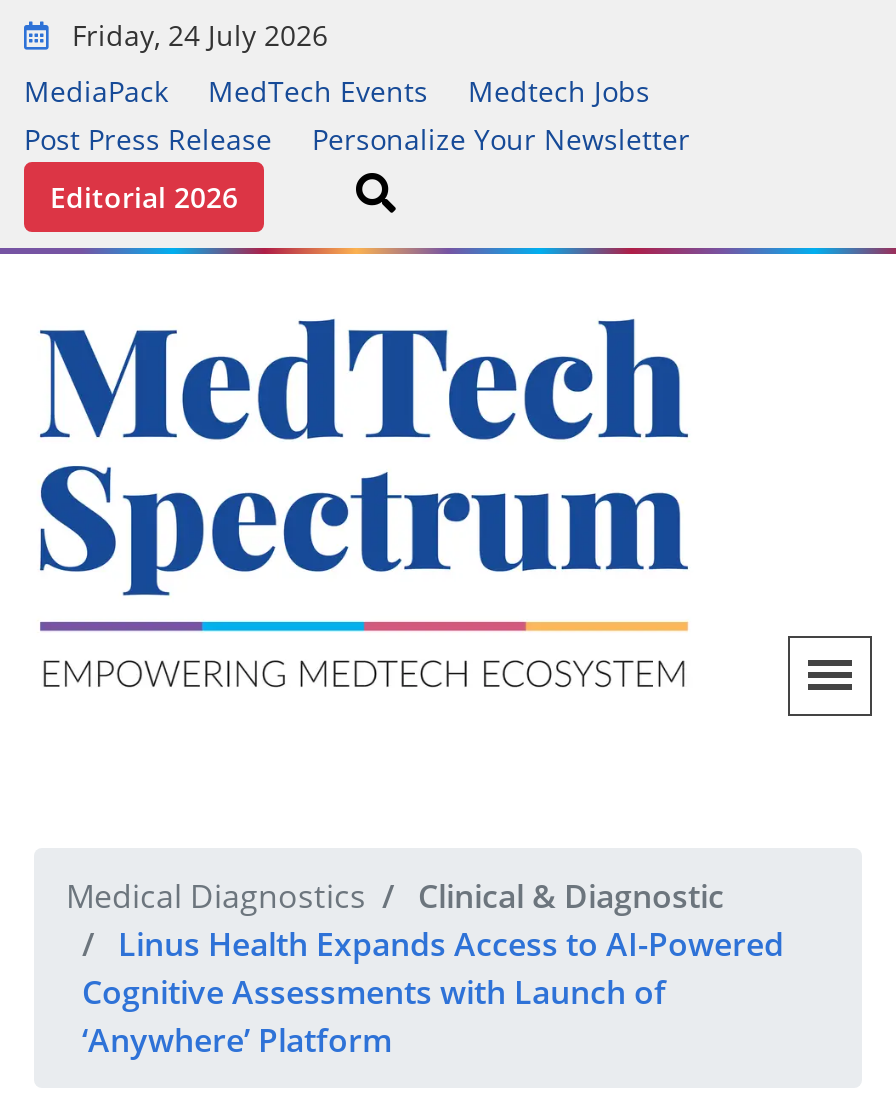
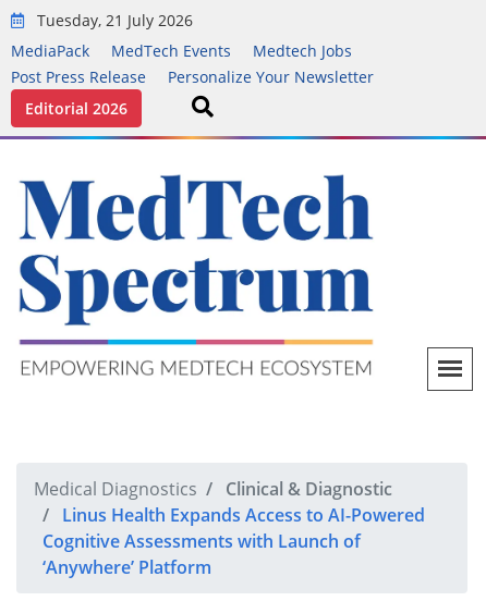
[64,16,328,54] Friday, 24 July 2026 -> [33,10,193,30] Tuesday, 21 July 2026

